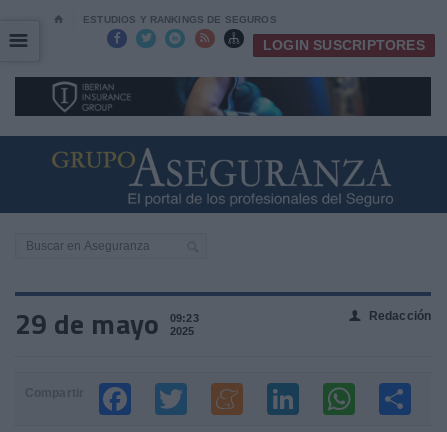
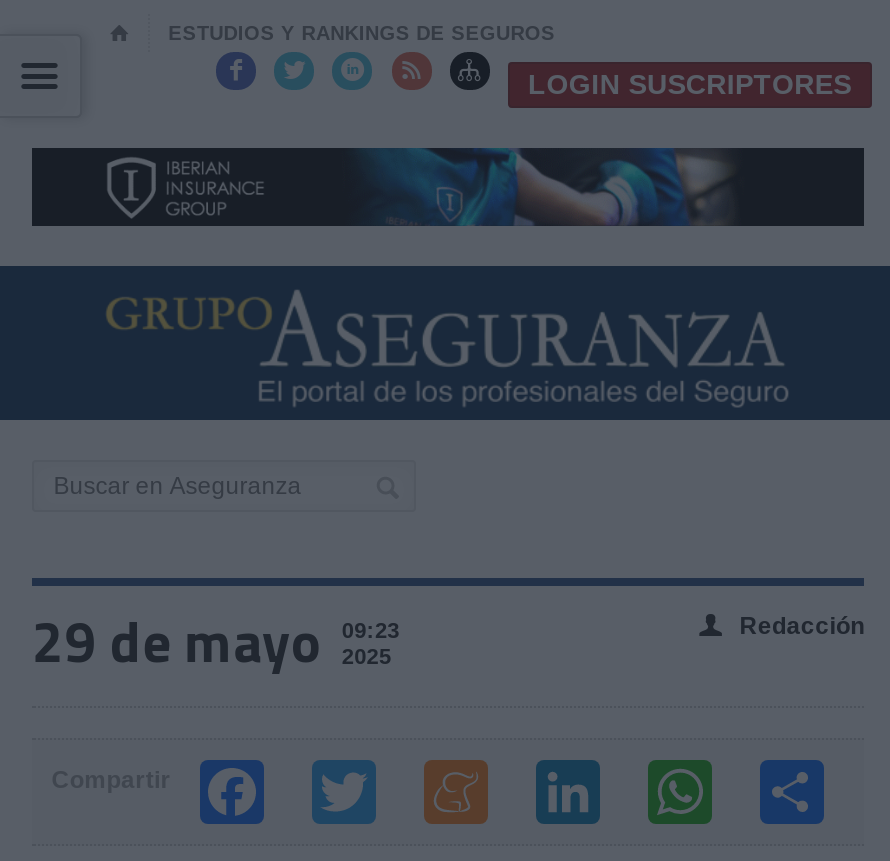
[180,76,364,117] [image] -> [364,146,732,228] [image]

